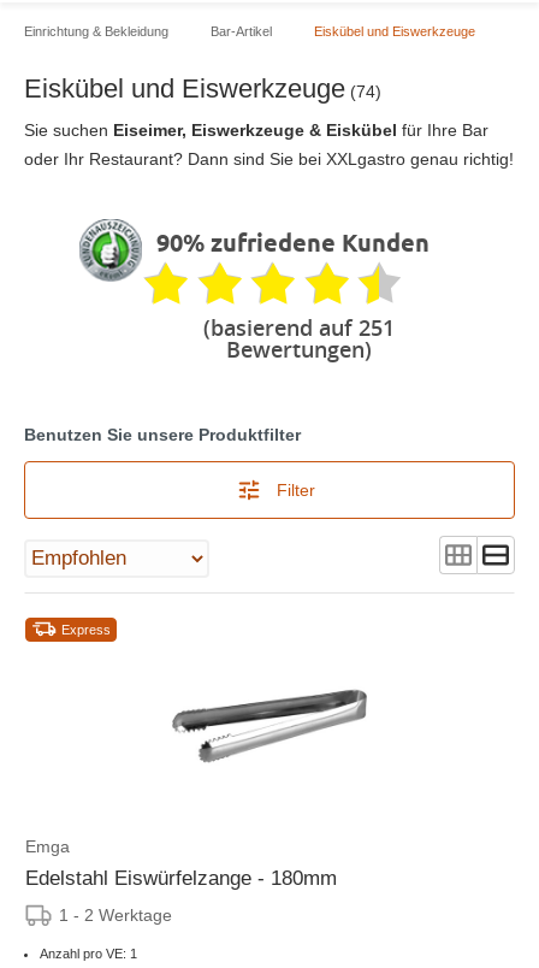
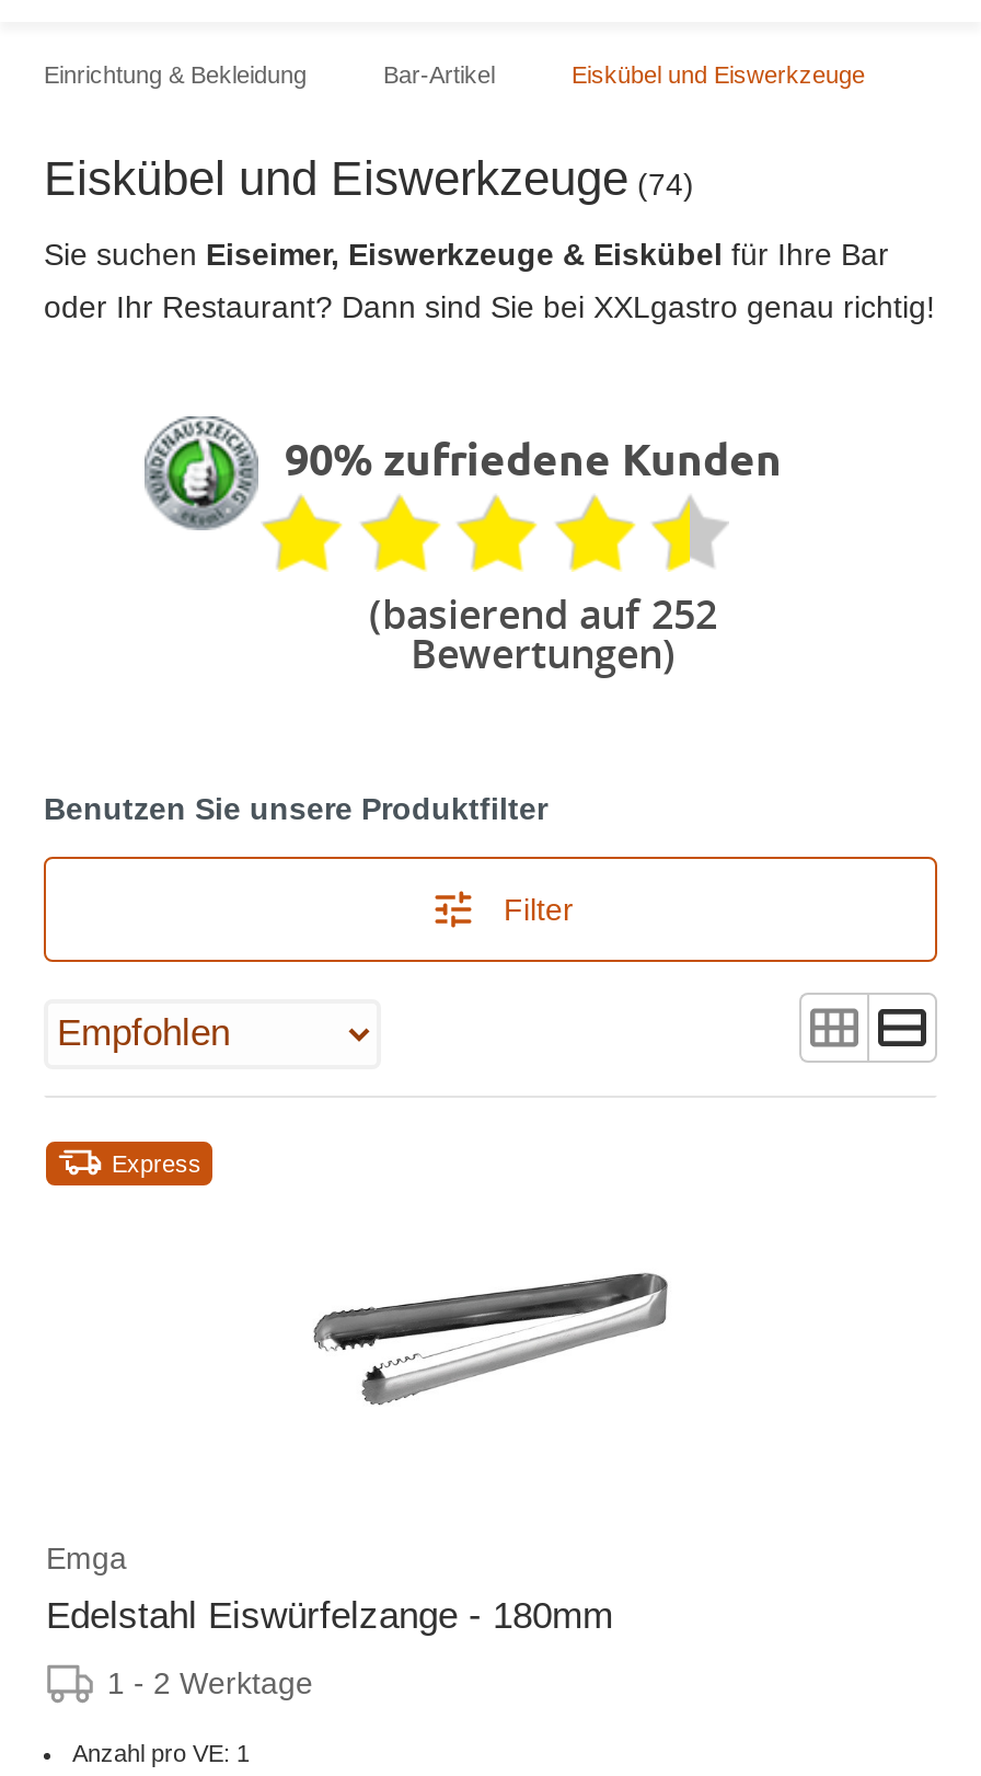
[203,313,394,341] (basierend auf 251 -> [369,586,717,639] (basierend auf 252

